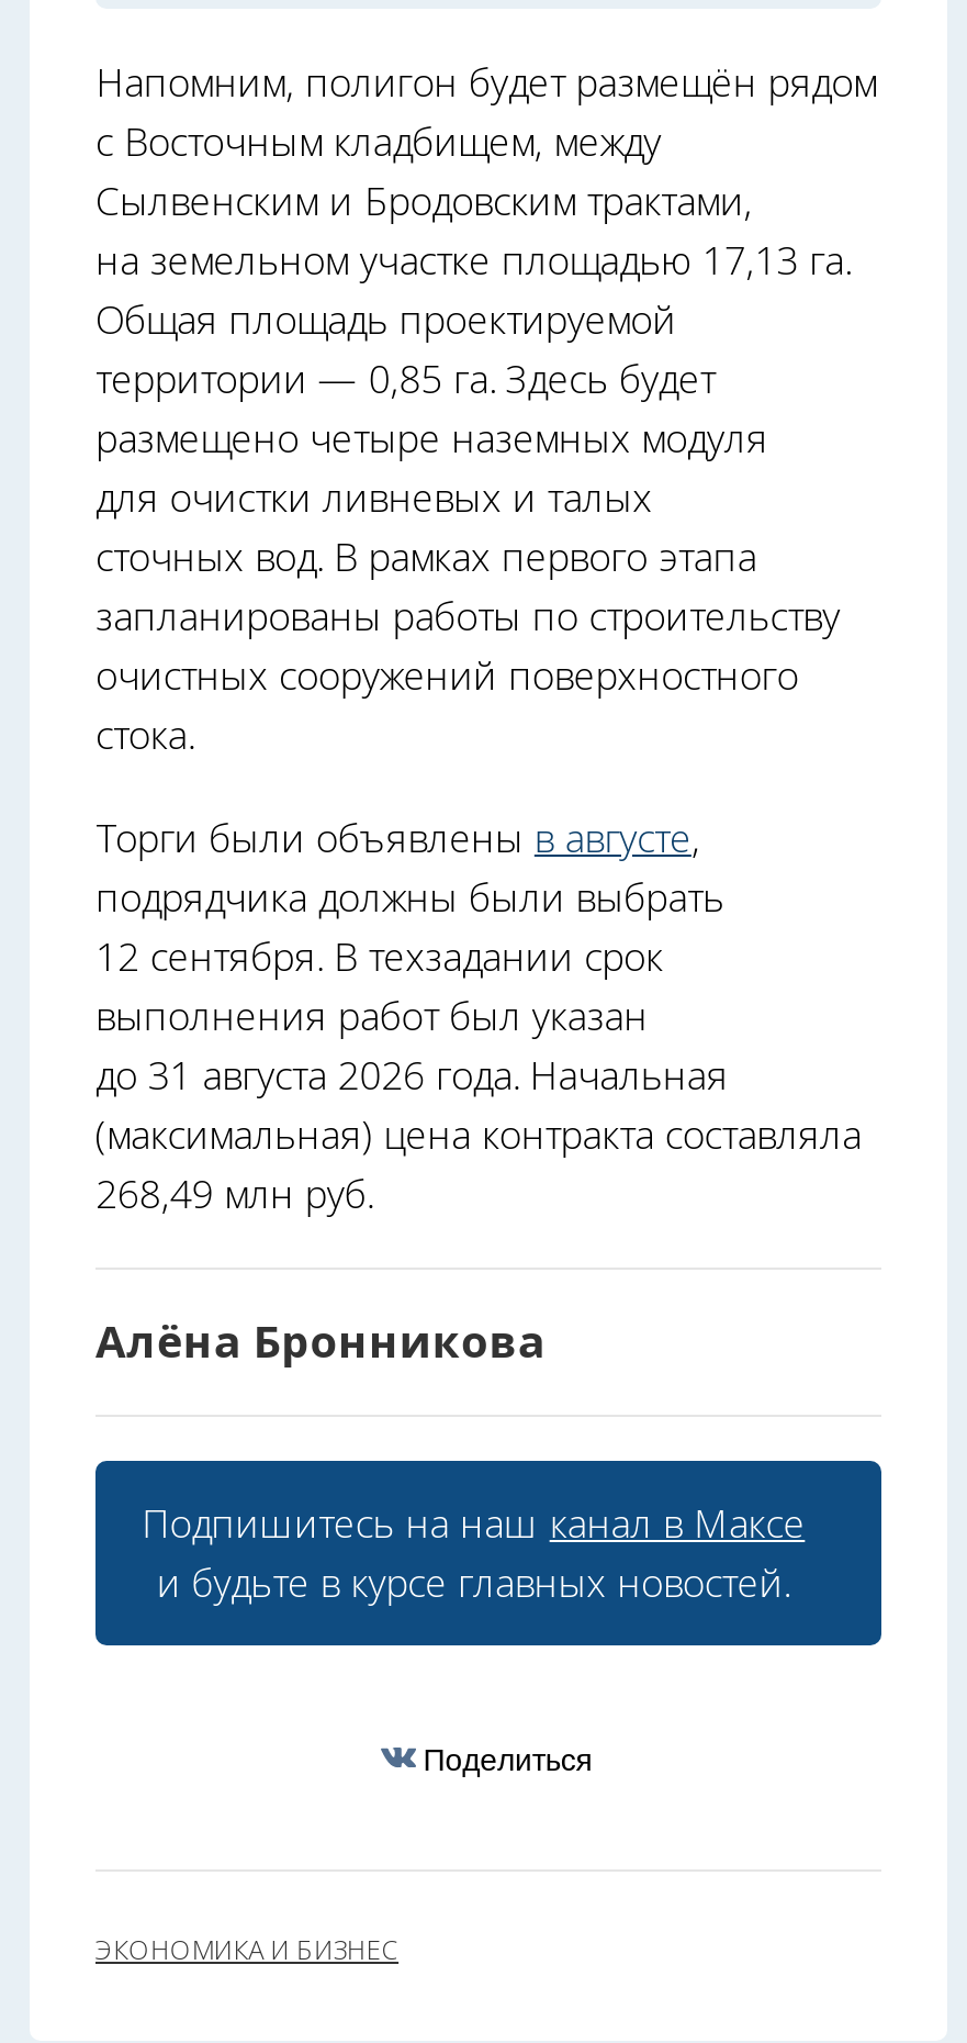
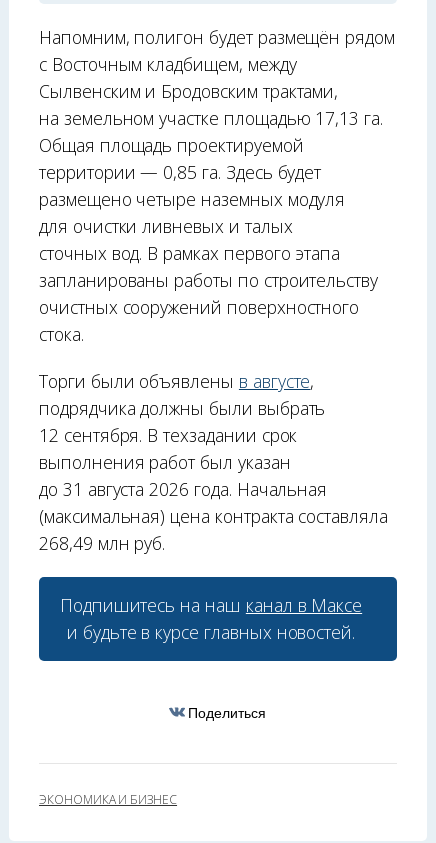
[95,1311,546,1370] Алёна Бронникова -> none

